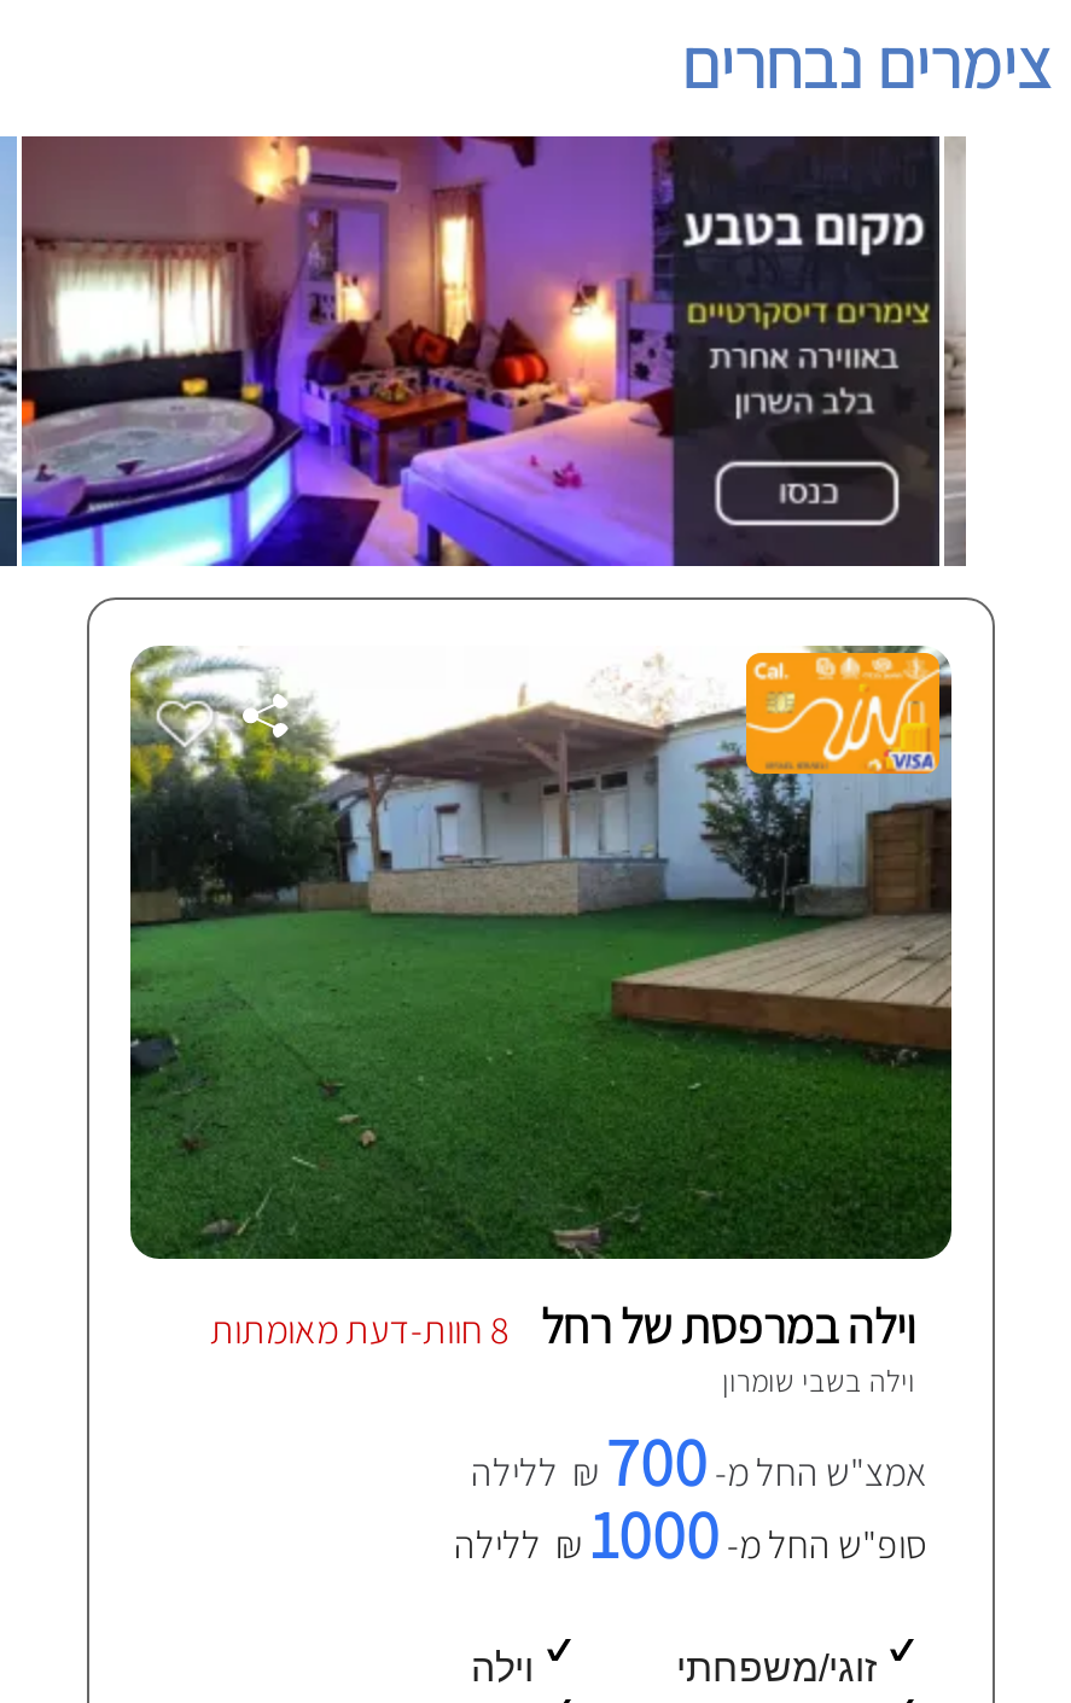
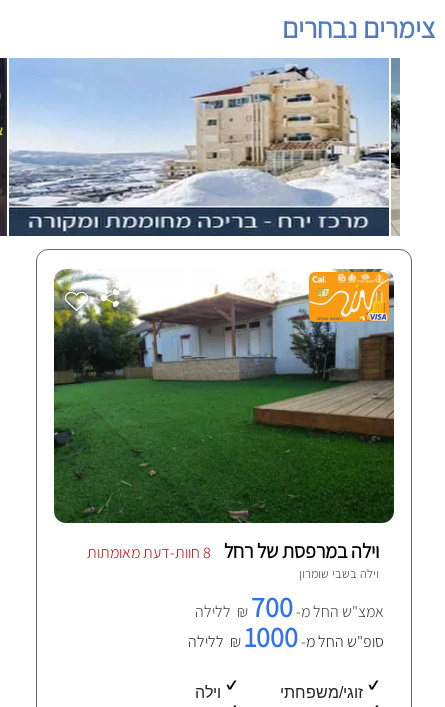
[7,134,966,568] [image] -> [3,57,401,237] [image]

